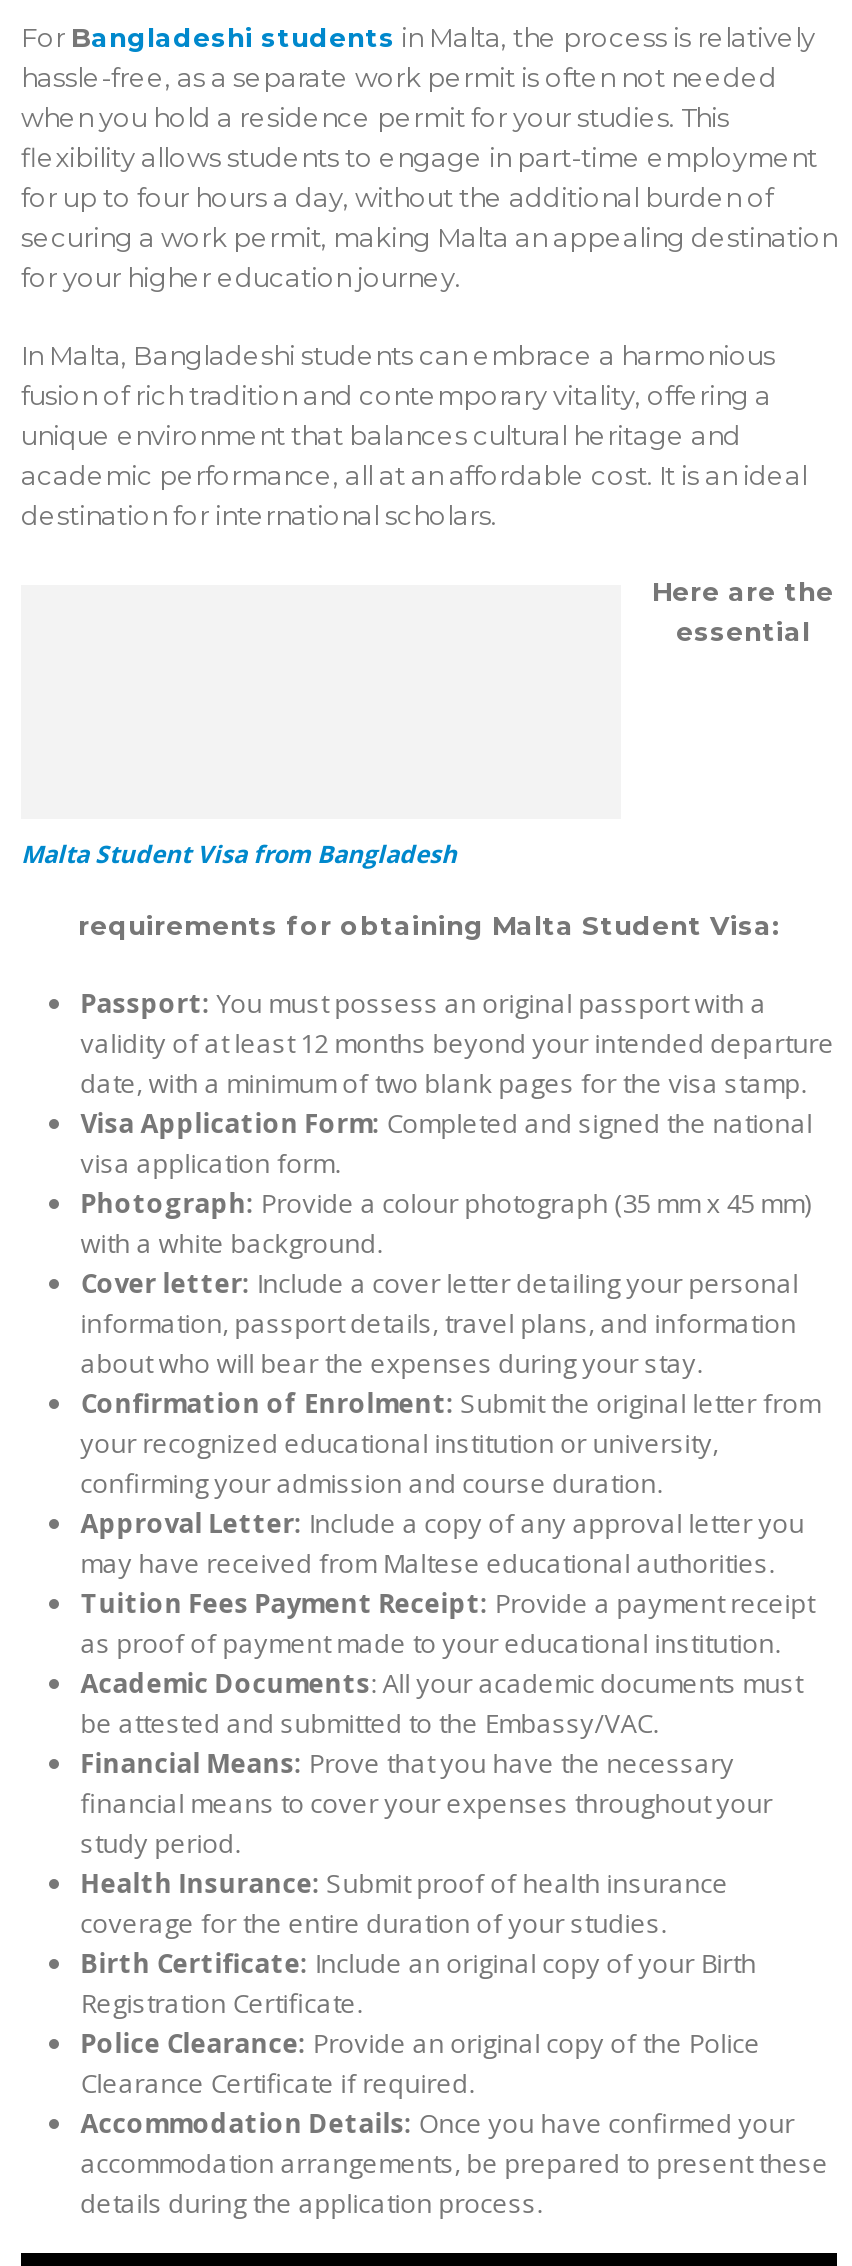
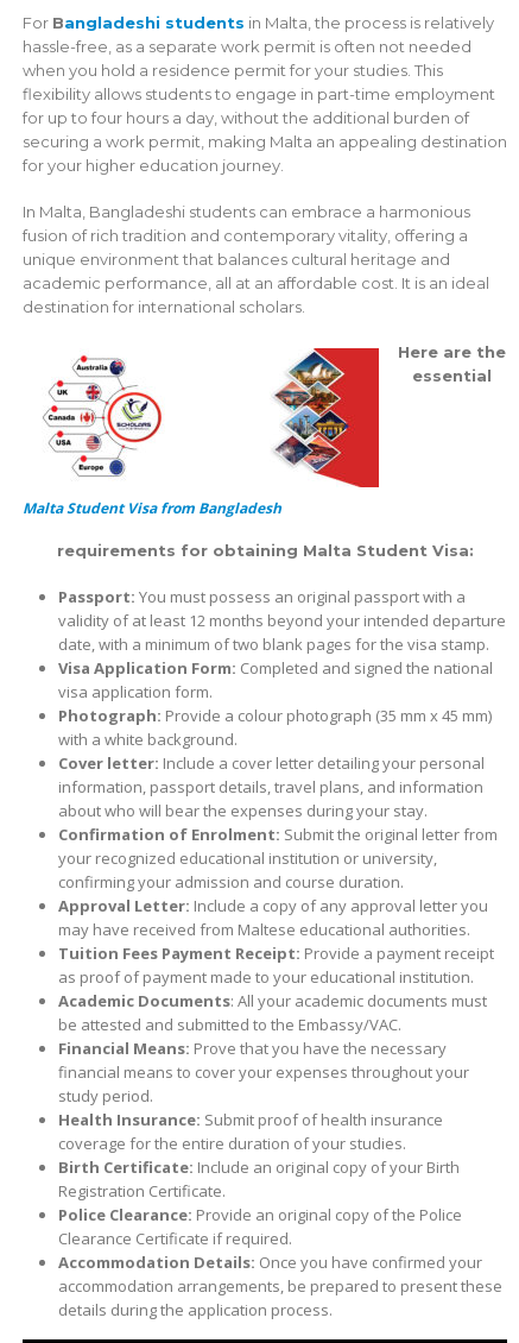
none -> [48,354,163,477] [image]
none -> [274,347,380,488] [image]

